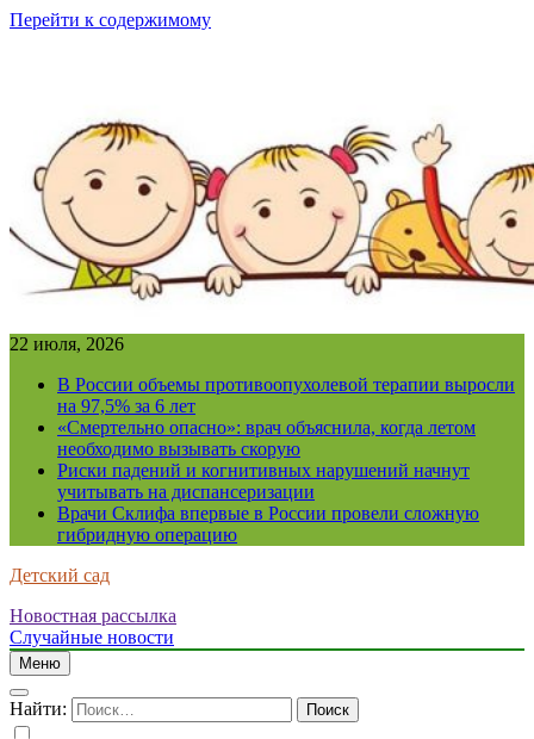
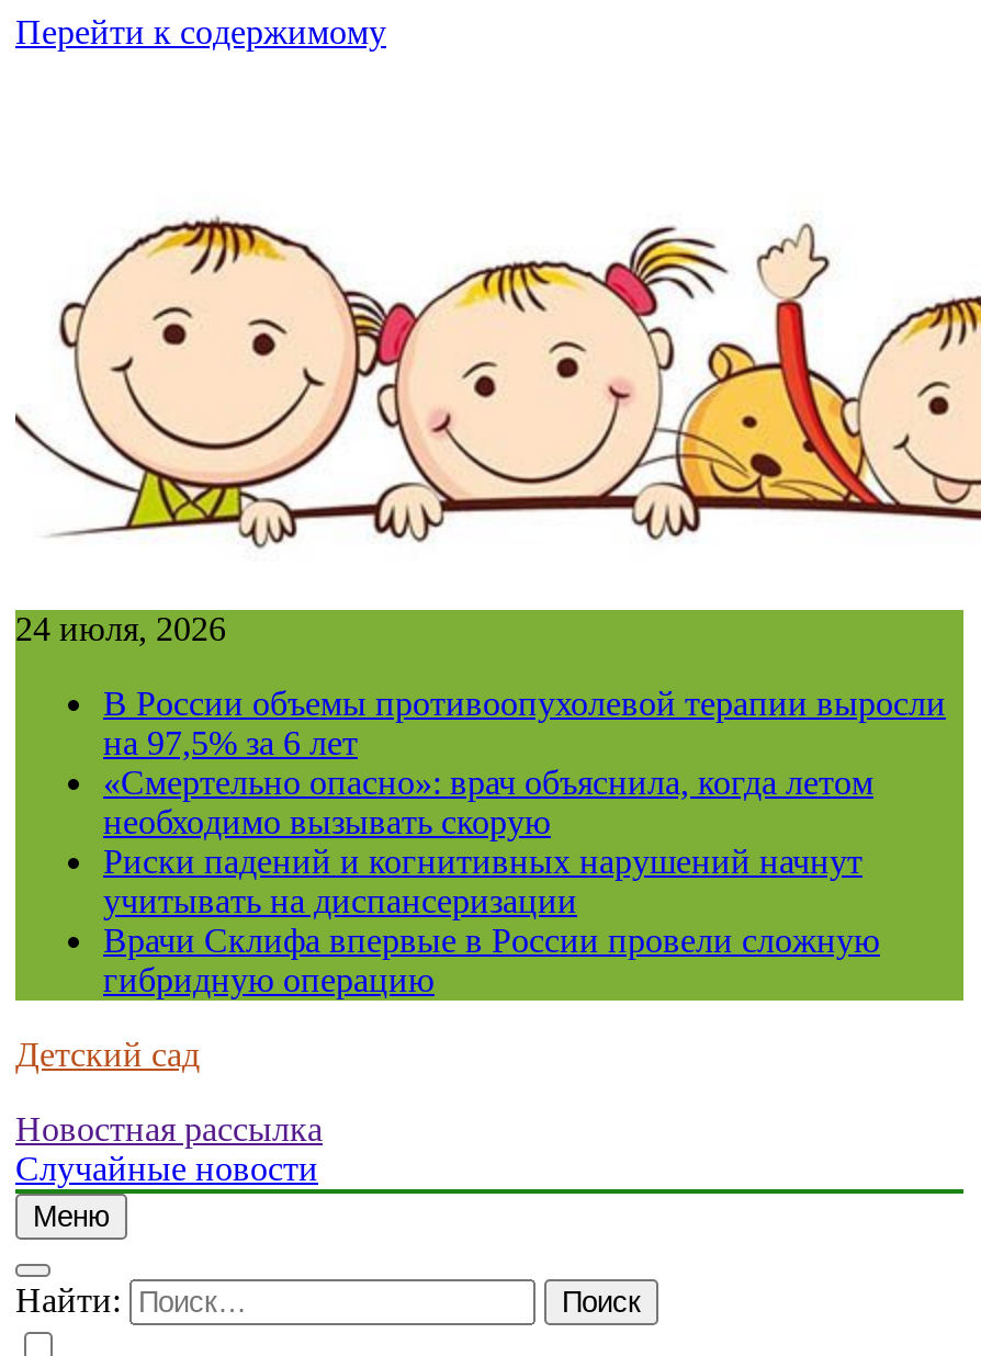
[10,334,124,354] 22 июля, 2026 -> [15,610,226,647] 24 июля, 2026

